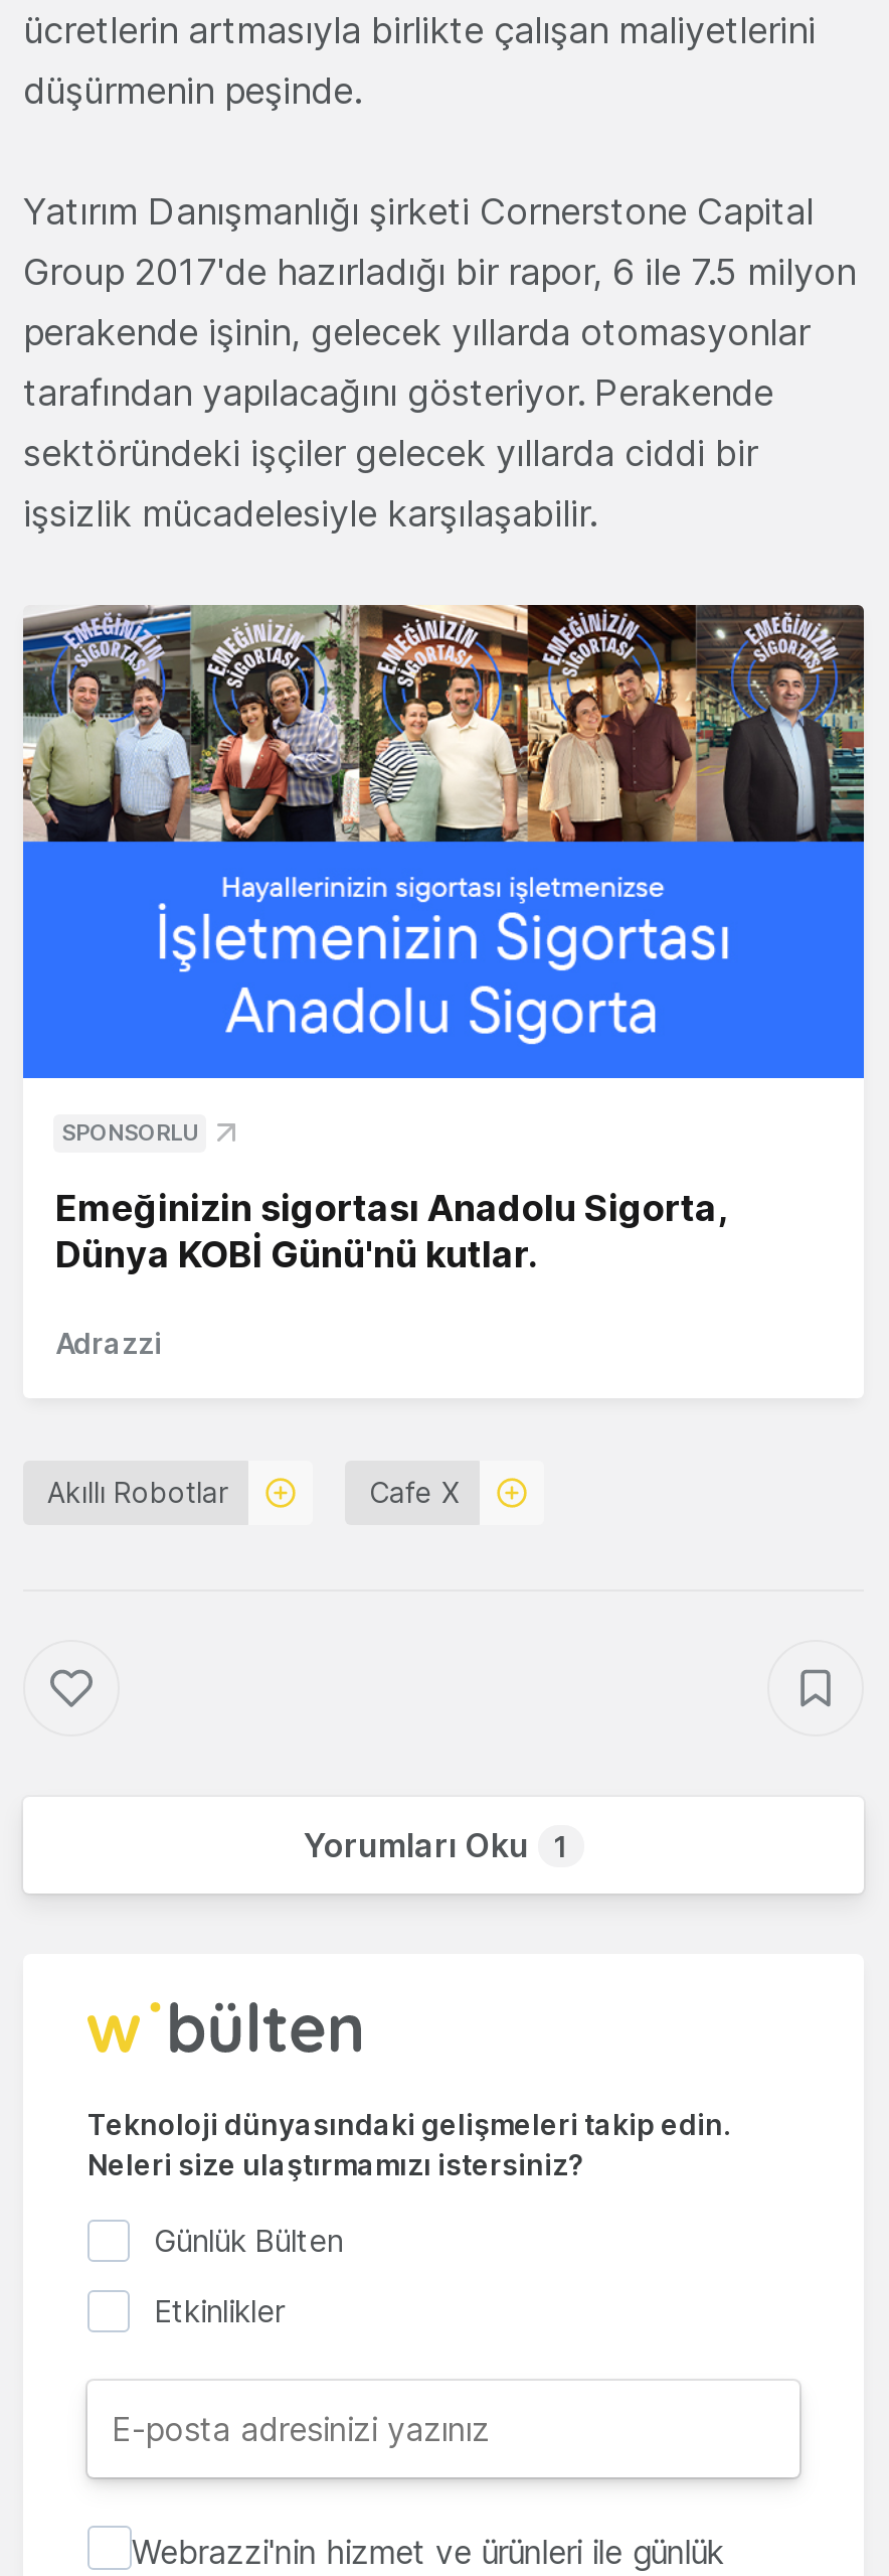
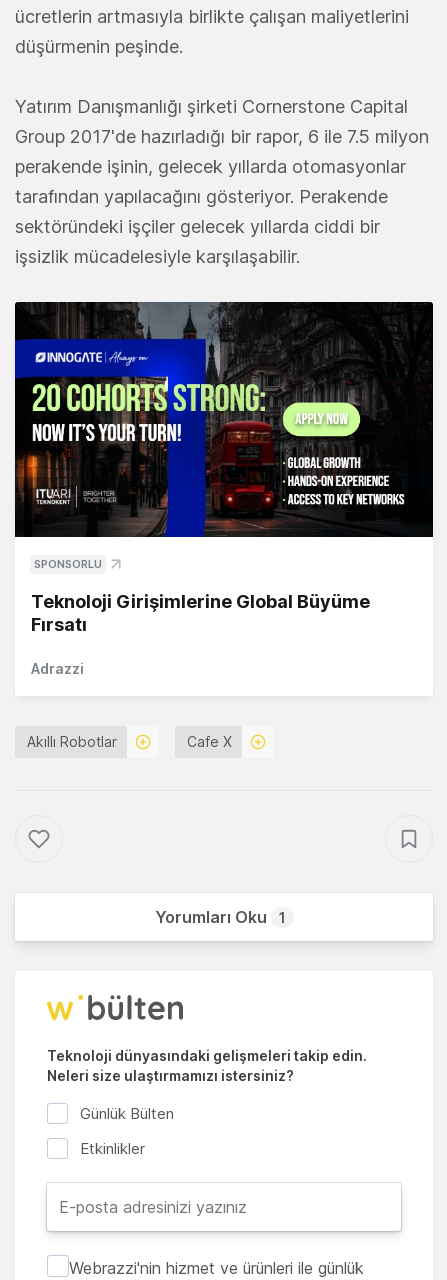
[21,603,866,1080] [image] -> [14,301,434,538] [image]
[55,1187,725,1275] Emeğinizin sigortası Anadolu Sigorta, | Dünya KOBİ Günü'nü kutlar. -> [31,591,370,635] Teknoloji Girişimlerine Global Büyüme | Fırsatı

